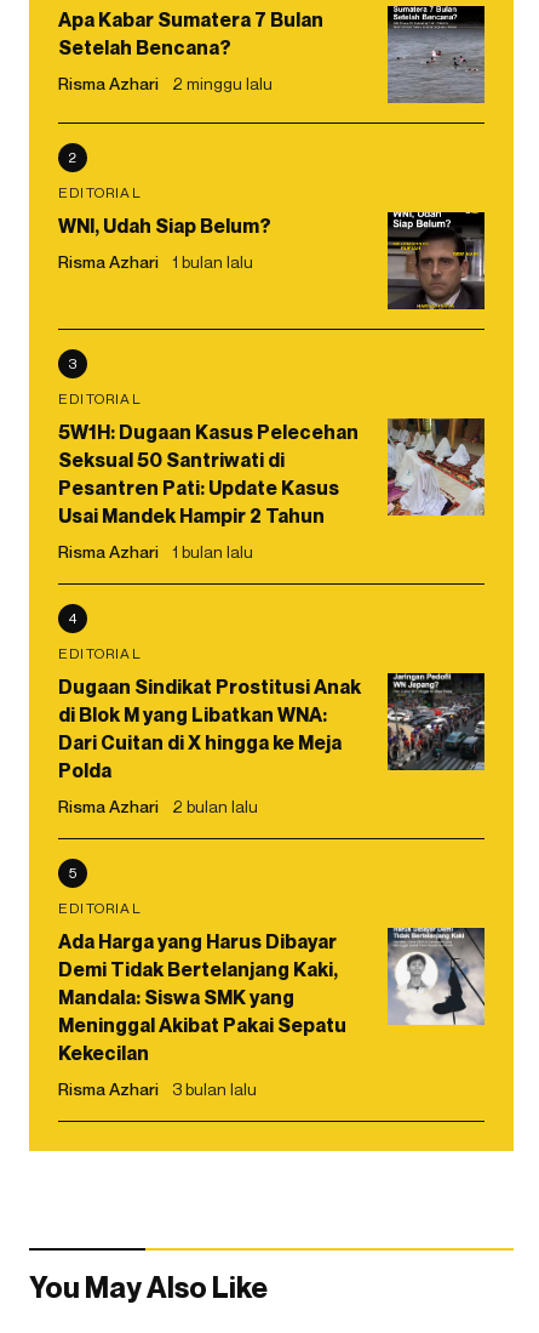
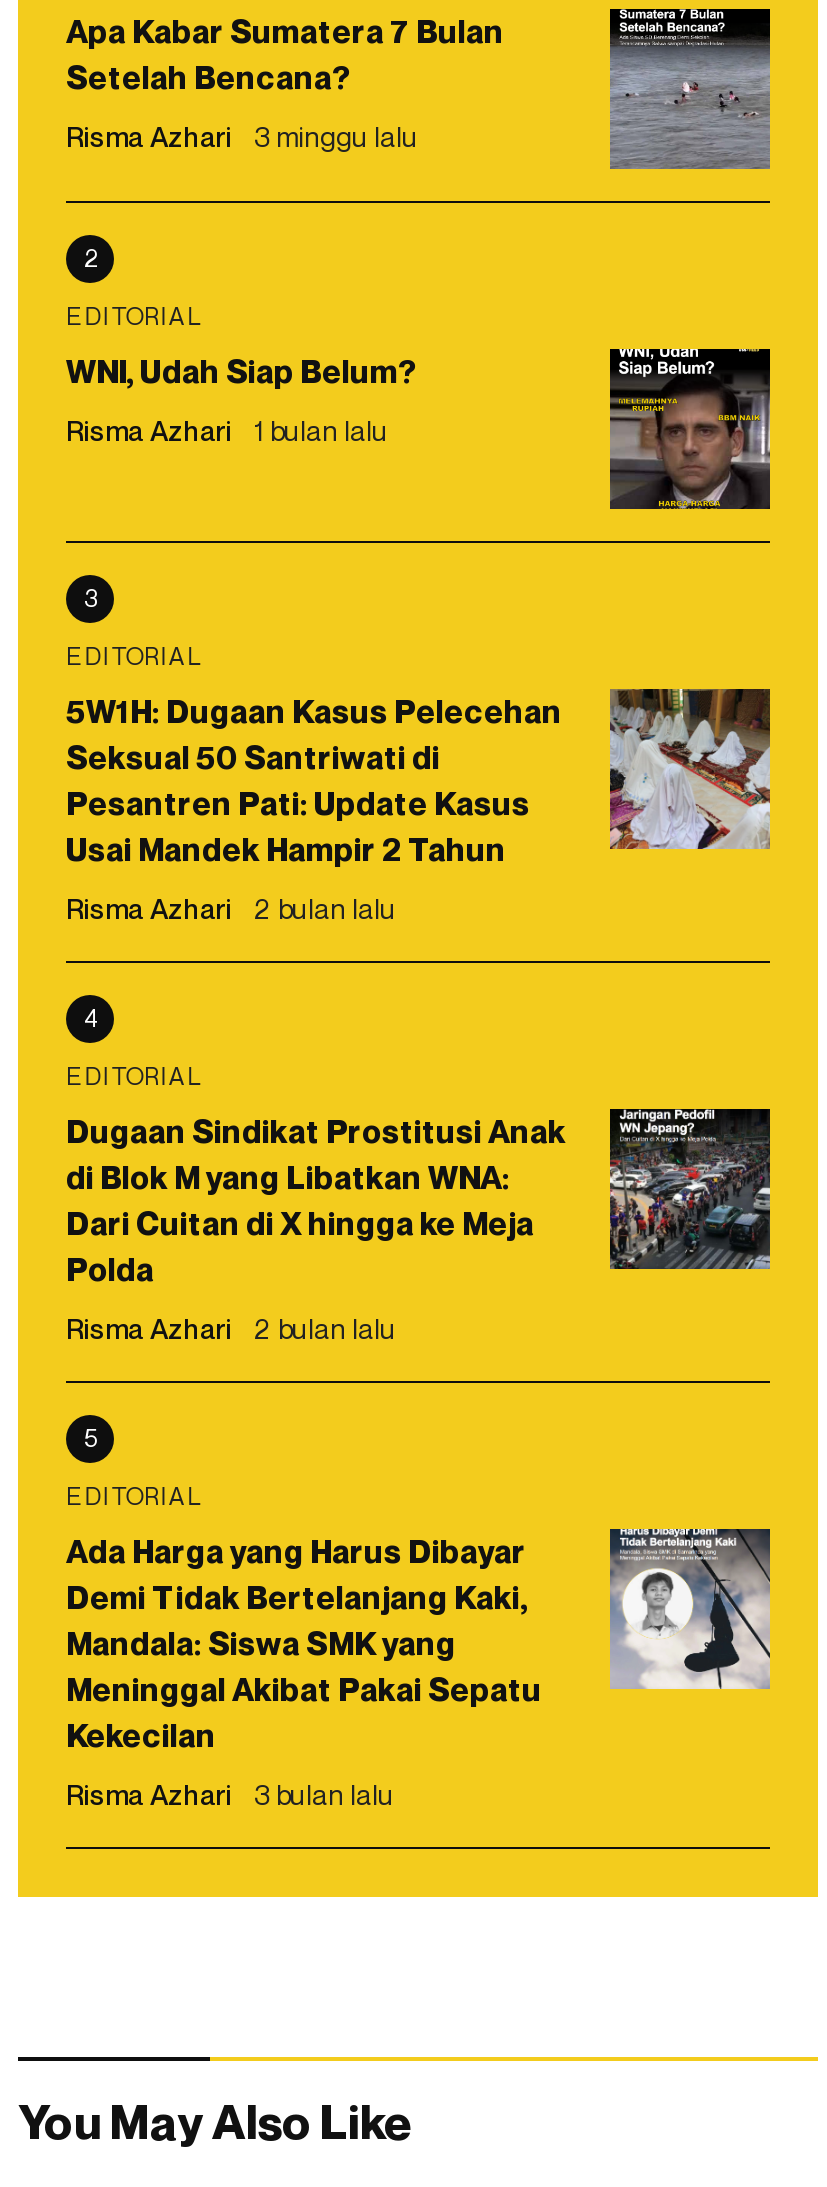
[58,73,273,93] Risma Azhari 2 minggu lalu -> [66,119,418,153] Risma Azhari 3 minggu lalu
[58,541,253,562] Risma Azhari 1 bulan lalu -> [66,891,396,925] Risma Azhari 2 bulan lalu

